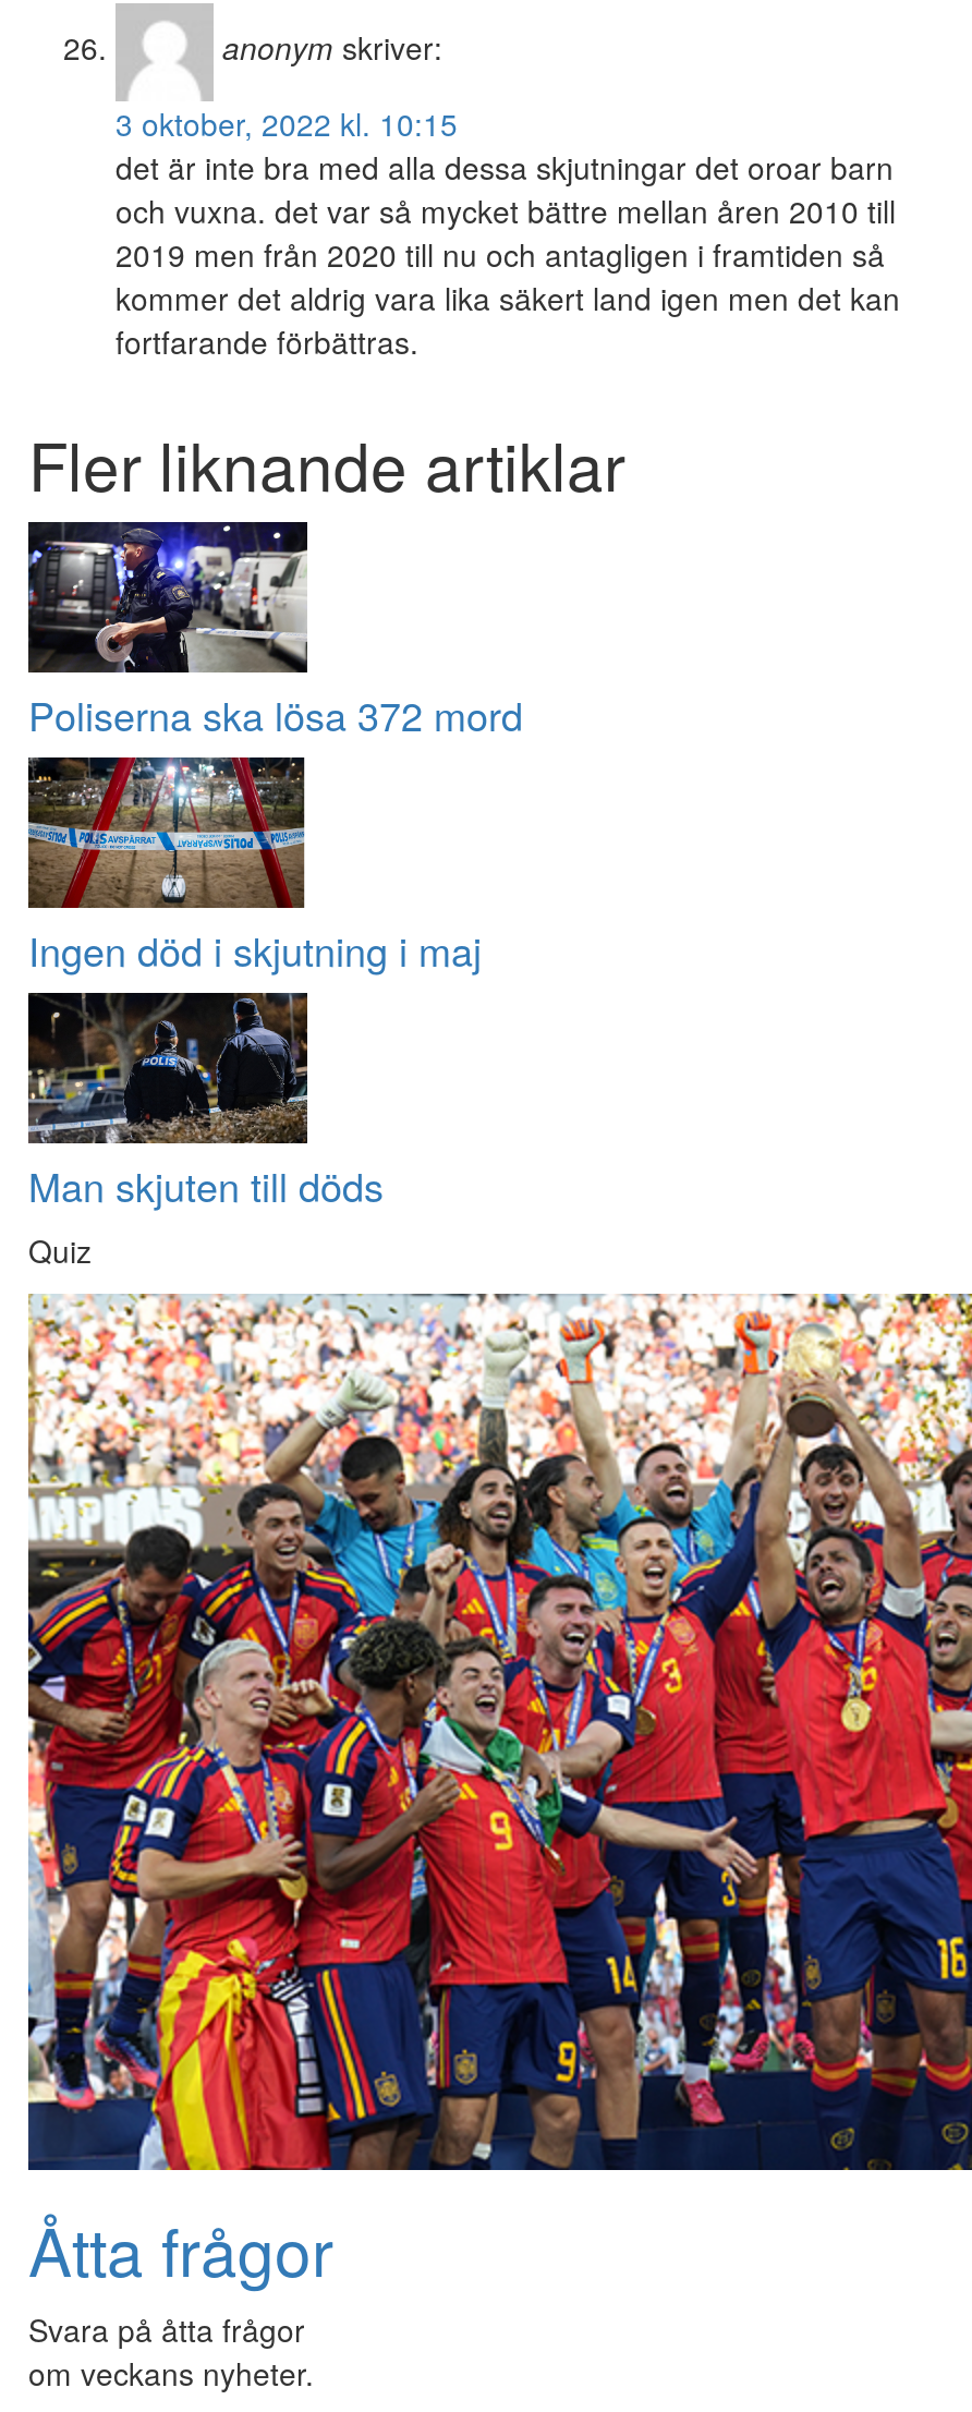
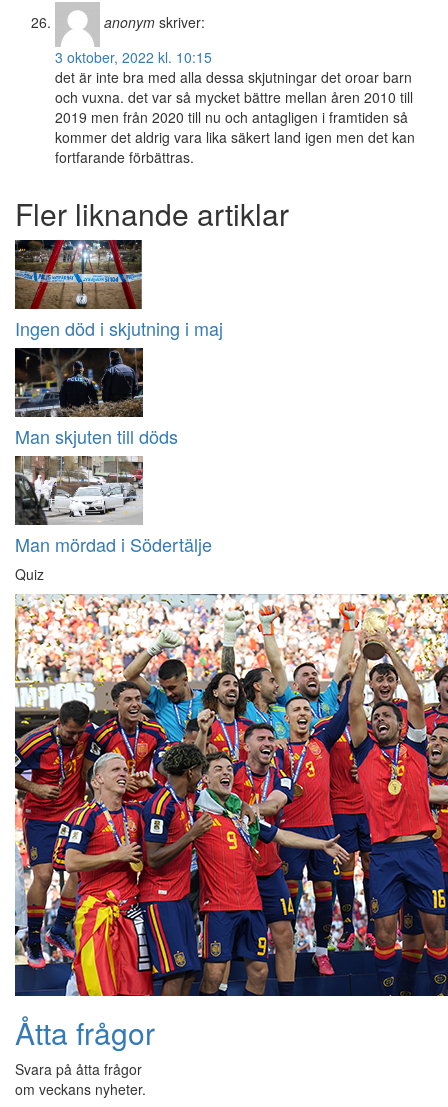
[28,520,523,742] [image] | Poliserna ska lösa 372 mord -> none
moved [24,753,482,1213] -> [13,238,223,449]: [image] | Ingen död i skjutning i maj | Man skjuten till döds
none -> [14,455,212,557] [image] | Man mördad i Södertälje

